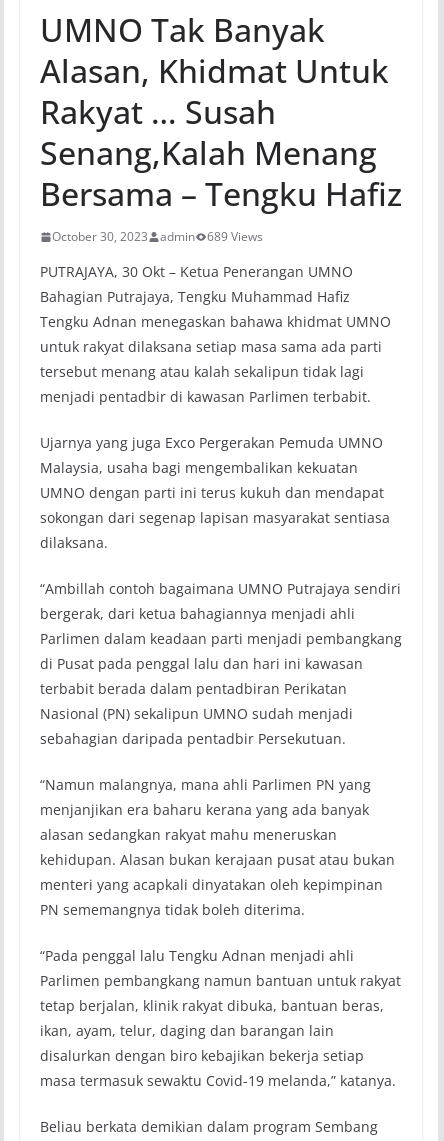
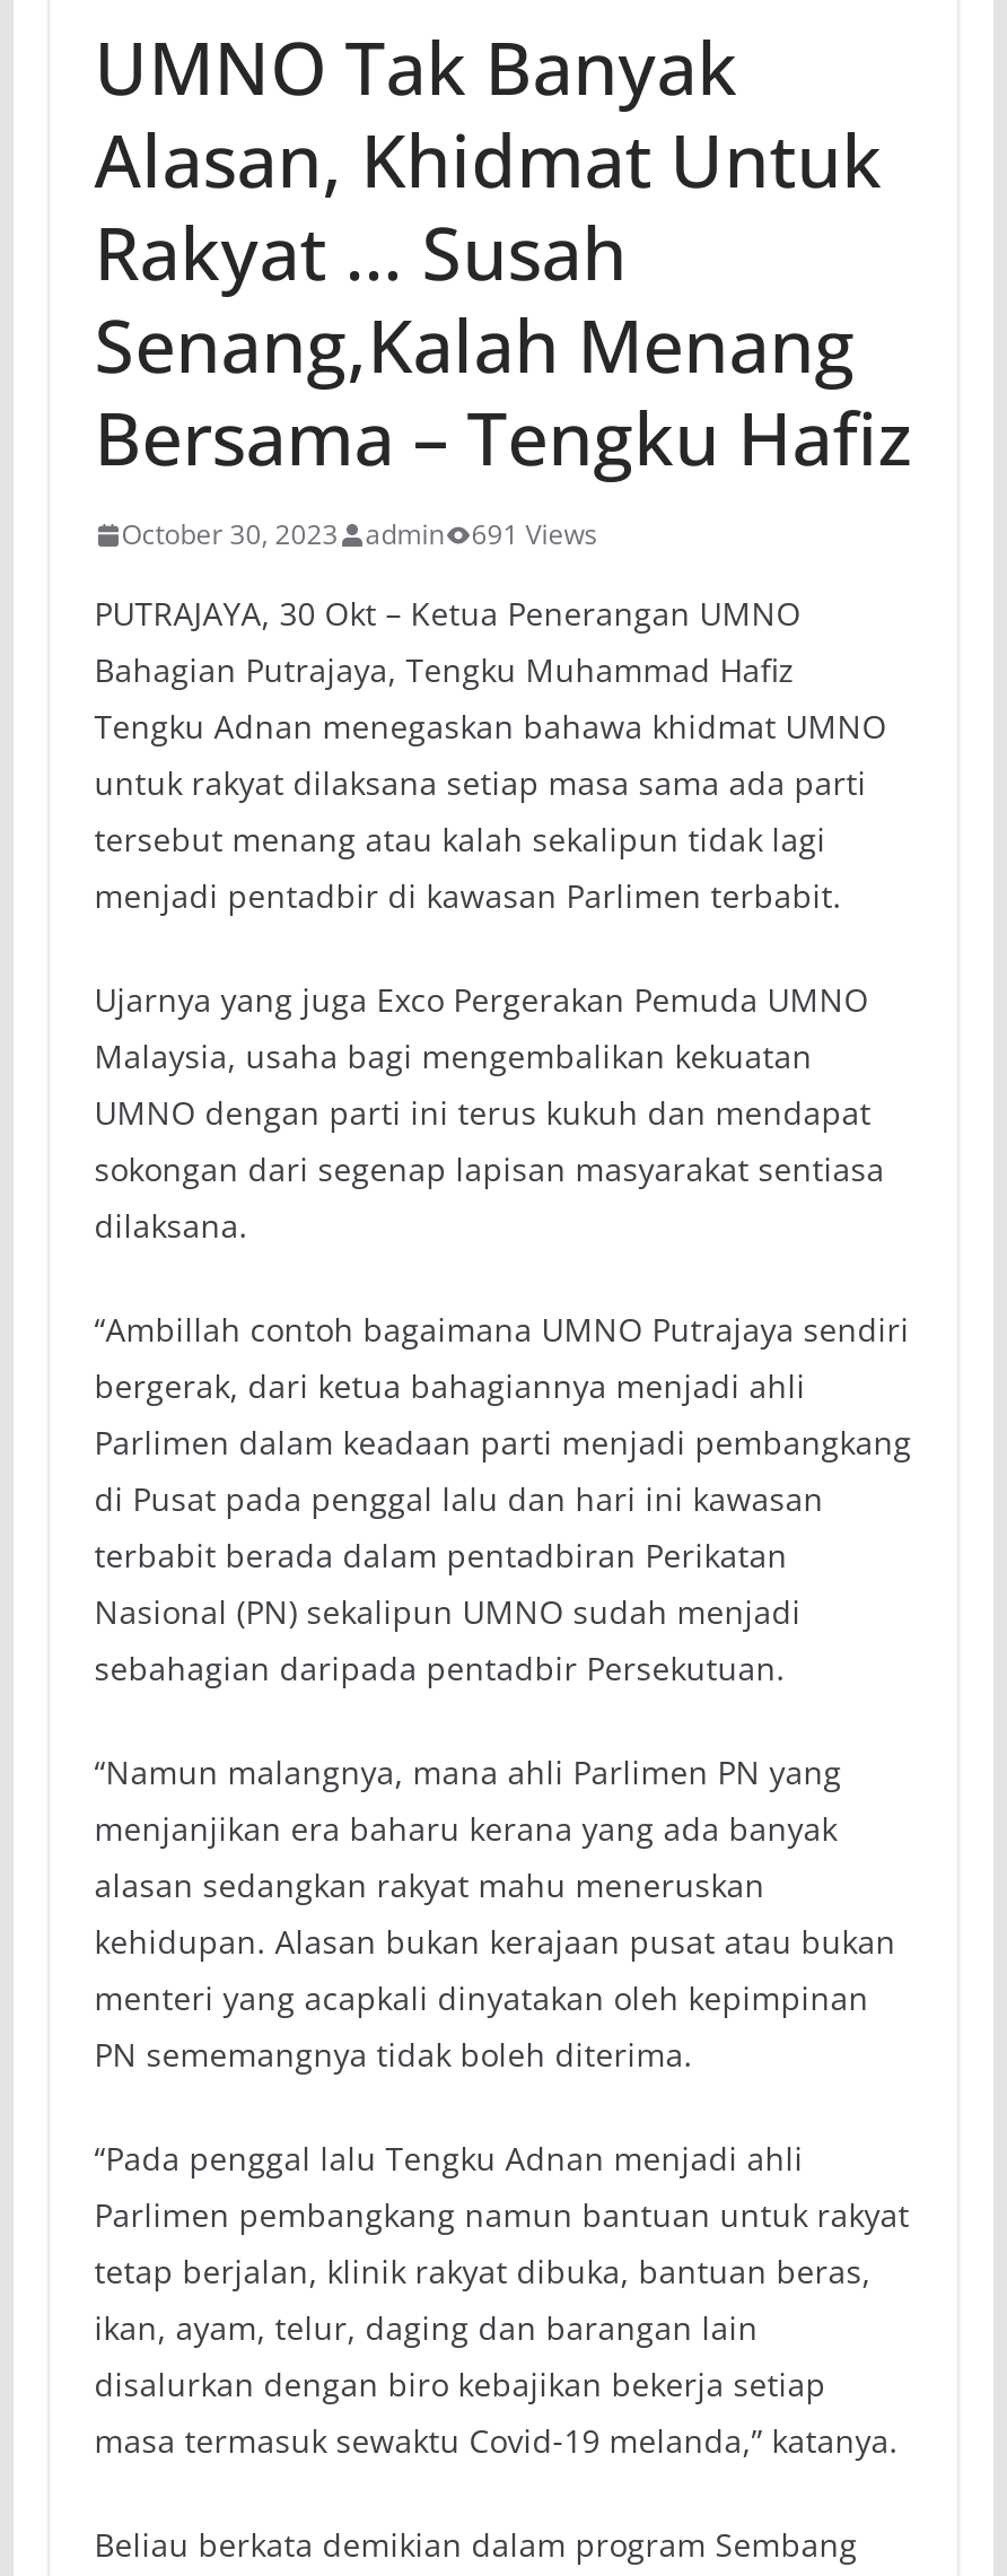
[52,228,263,245] October 30, 2023 admin 689 Views -> [121,516,598,554] October 30, 2023 admin 691 Views

